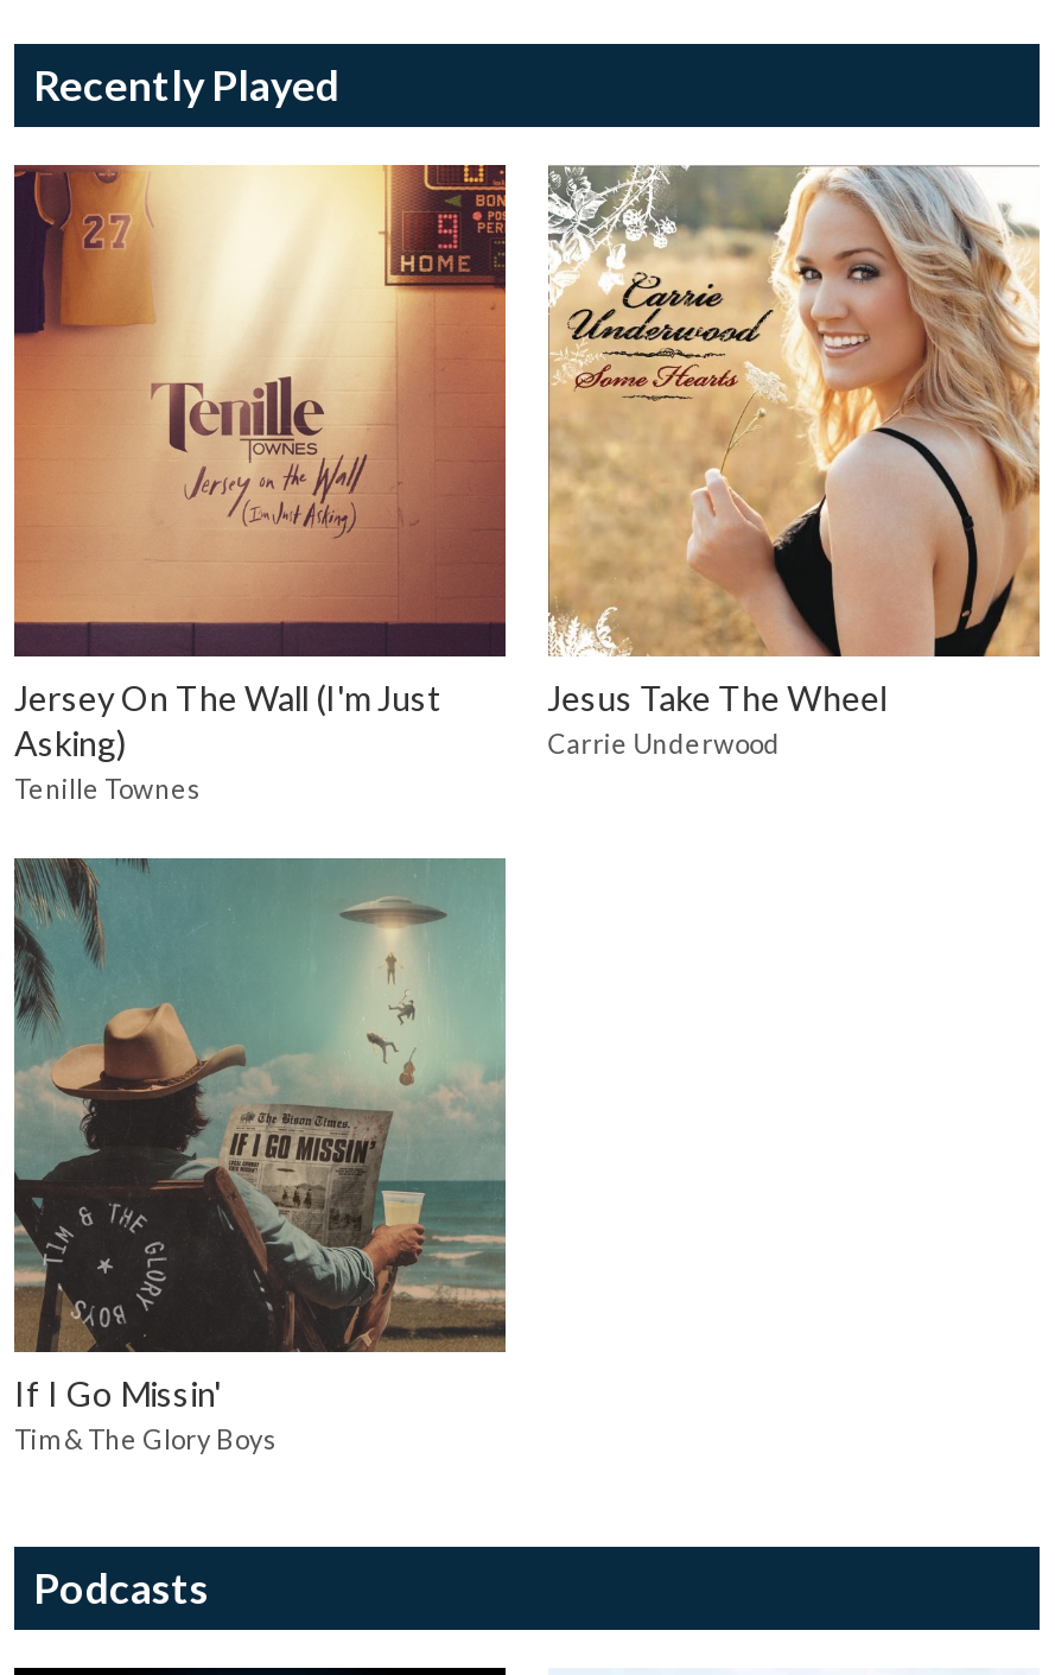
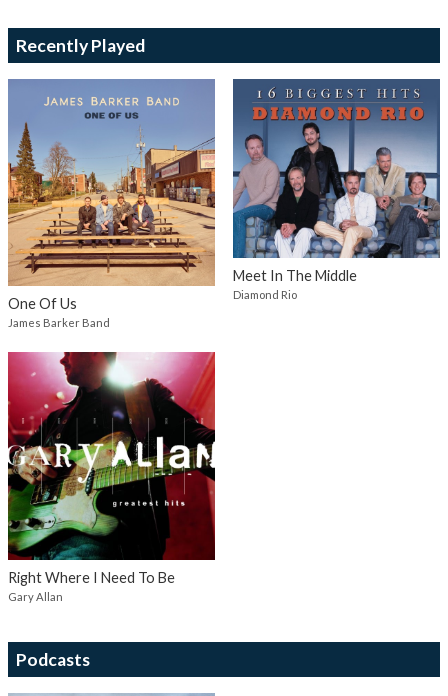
[12,163,508,804] [image] | Jersey On The Wall (I'm Just | Asking) | Tenille Townes -> [8,78,216,329] [image] | One Of Us | James Barker Band
[546,165,1042,759] [image] | Jesus Take The Wheel | Carrie Underwood -> [232,78,441,301] [image] | Meet In The Middle | Diamond Rio
[12,856,508,1453] [image] | If I Go Missin' | Tim & The Glory Boys -> [7,351,216,603] [image] | Right Where I Need To Be | Gary Allan

